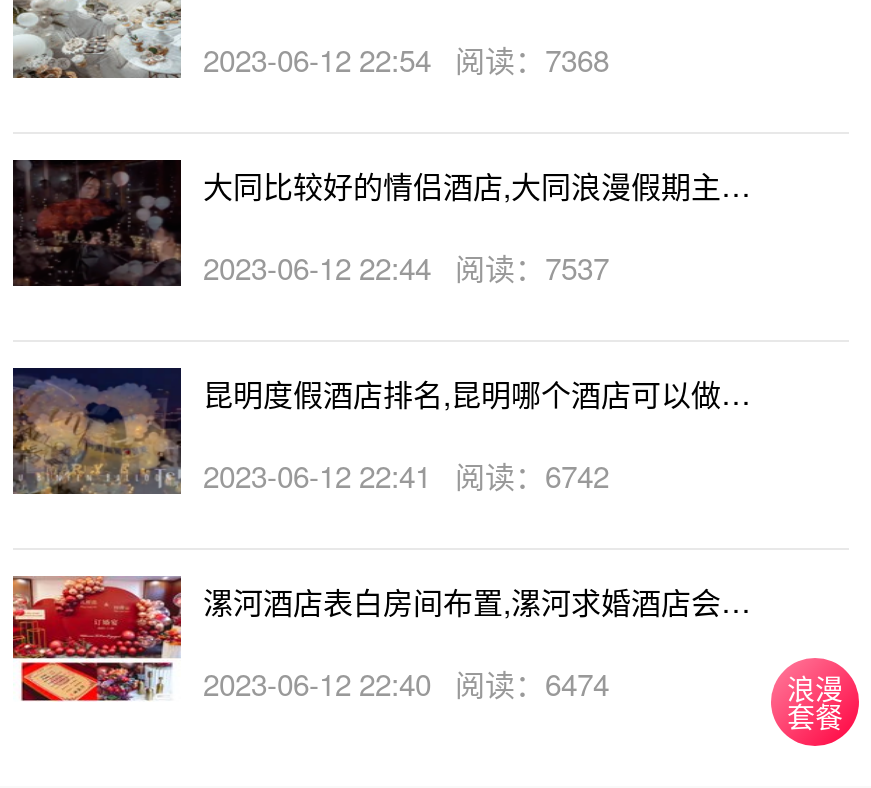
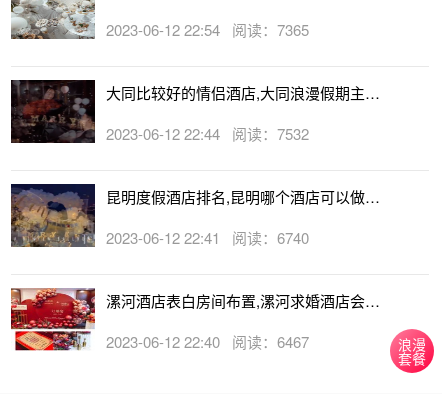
[203,37,609,79] 2023-06-12 22:54 阅读：7368 -> [106,18,309,39] 2023-06-12 22:54 阅读：7365
[203,245,609,287] 2023-06-12 22:44 阅读：7537 -> [106,122,309,143] 2023-06-12 22:44 阅读：7532
[203,453,609,495] 2023-06-12 22:41 阅读：6742 -> [106,226,309,247] 2023-06-12 22:41 阅读：6740
[203,661,609,703] 2023-06-12 22:40 阅读：6474 -> [106,330,309,351] 2023-06-12 22:40 阅读：6467

